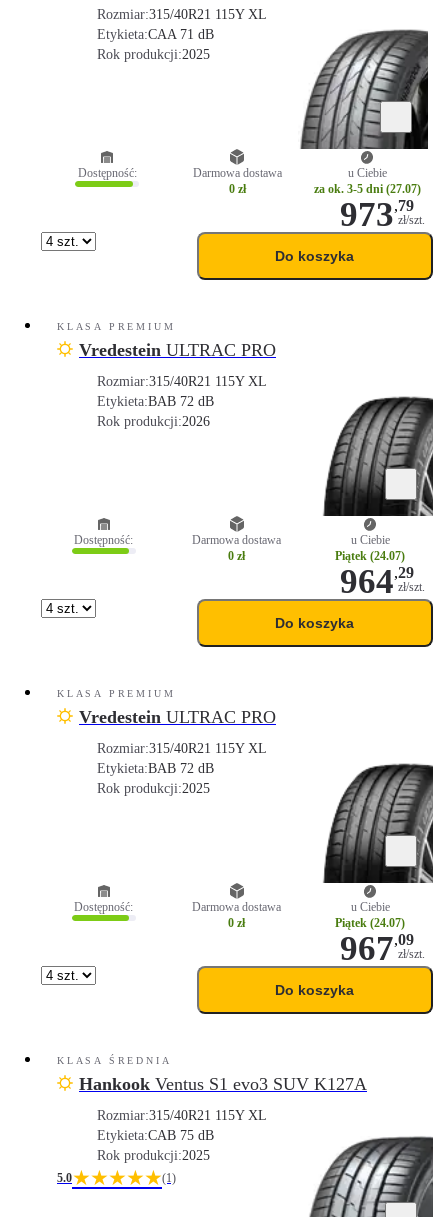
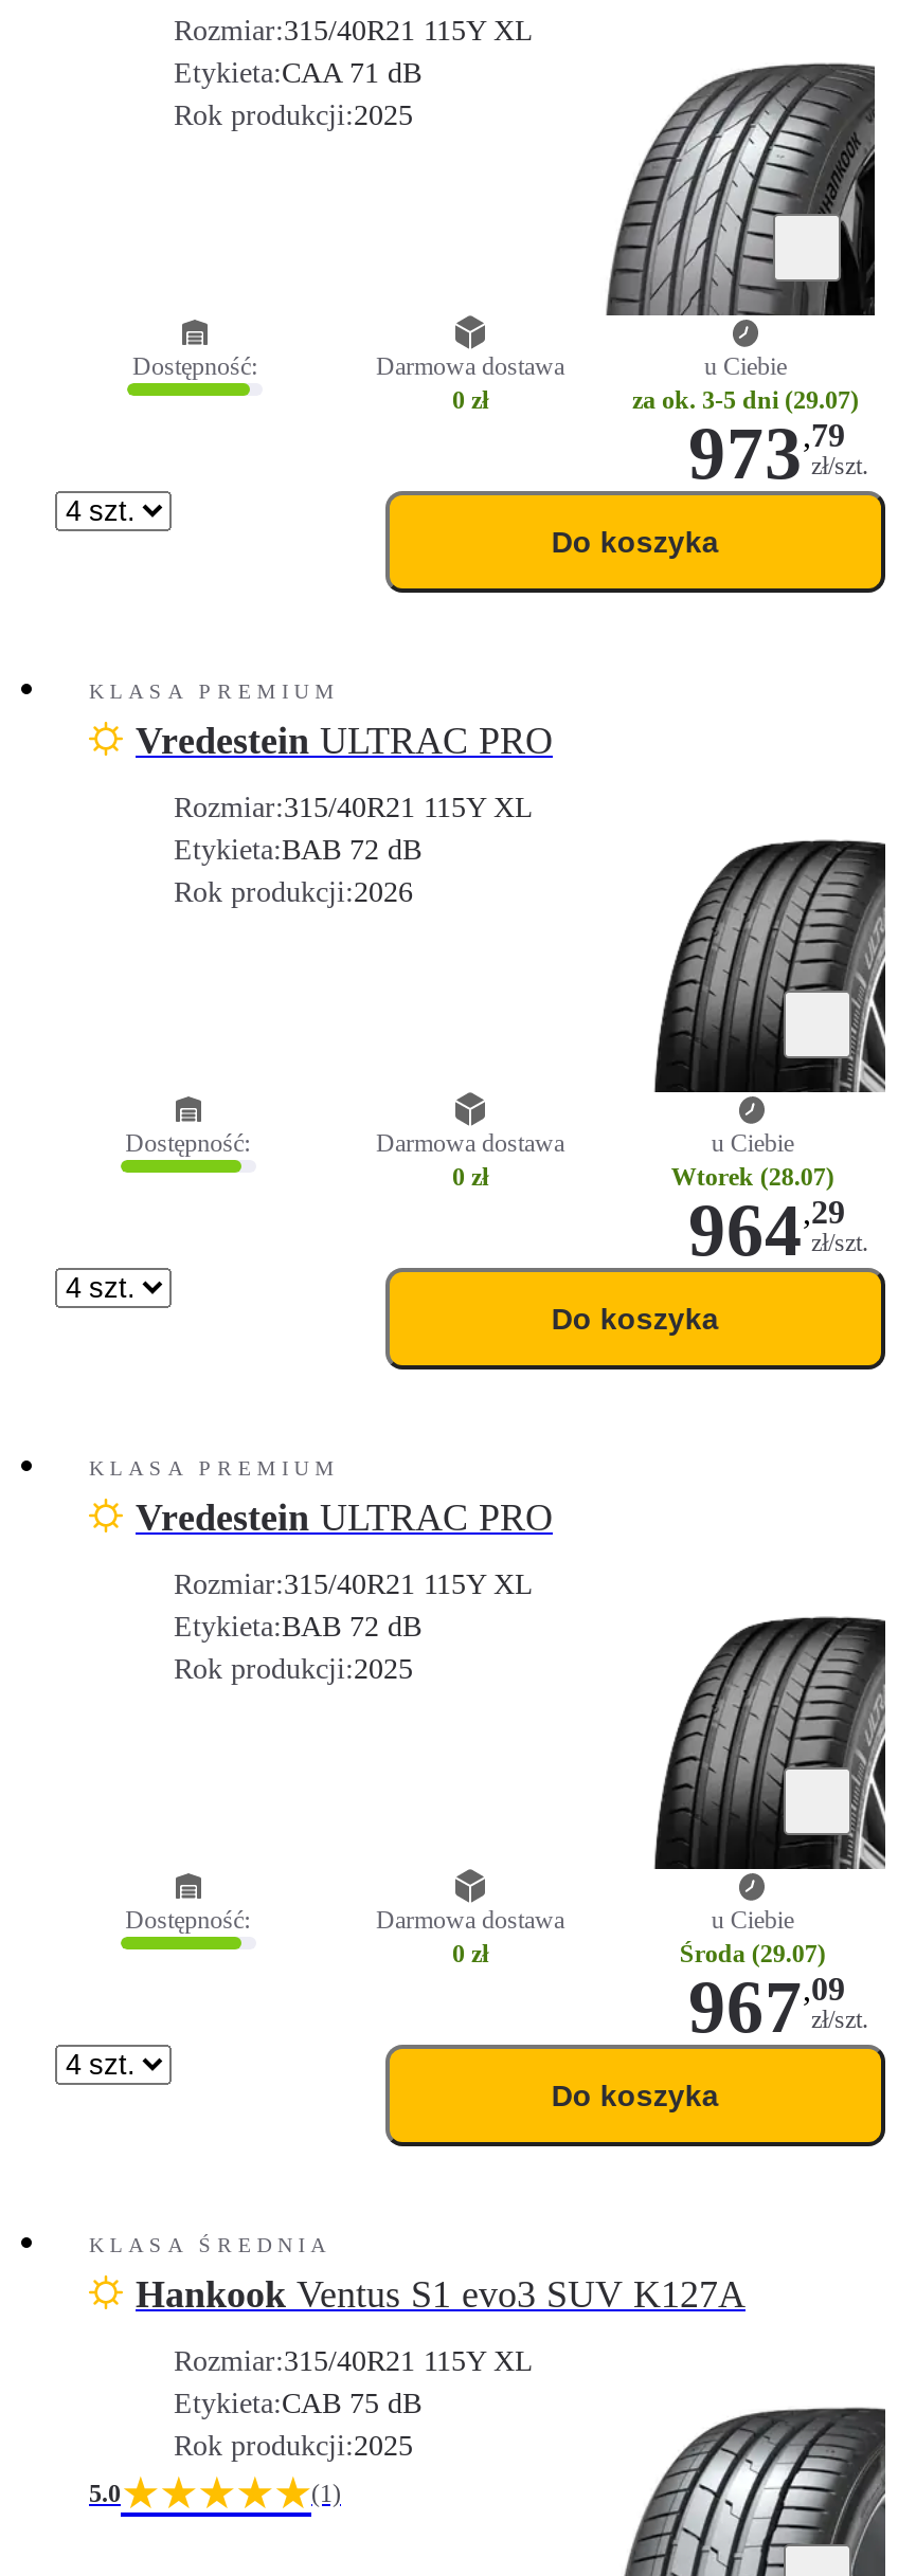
[313,182,420,196] za ok. 3-5 dni (27.07) -> [632,386,859,416] za ok. 3-5 dni (29.07)
[335,549,405,563] Piątek (24.07) -> [671,1163,834,1193] Wtorek (28.07)
[335,916,405,930] Piątek (24.07) -> [679,1940,826,1969] Środa (29.07)

